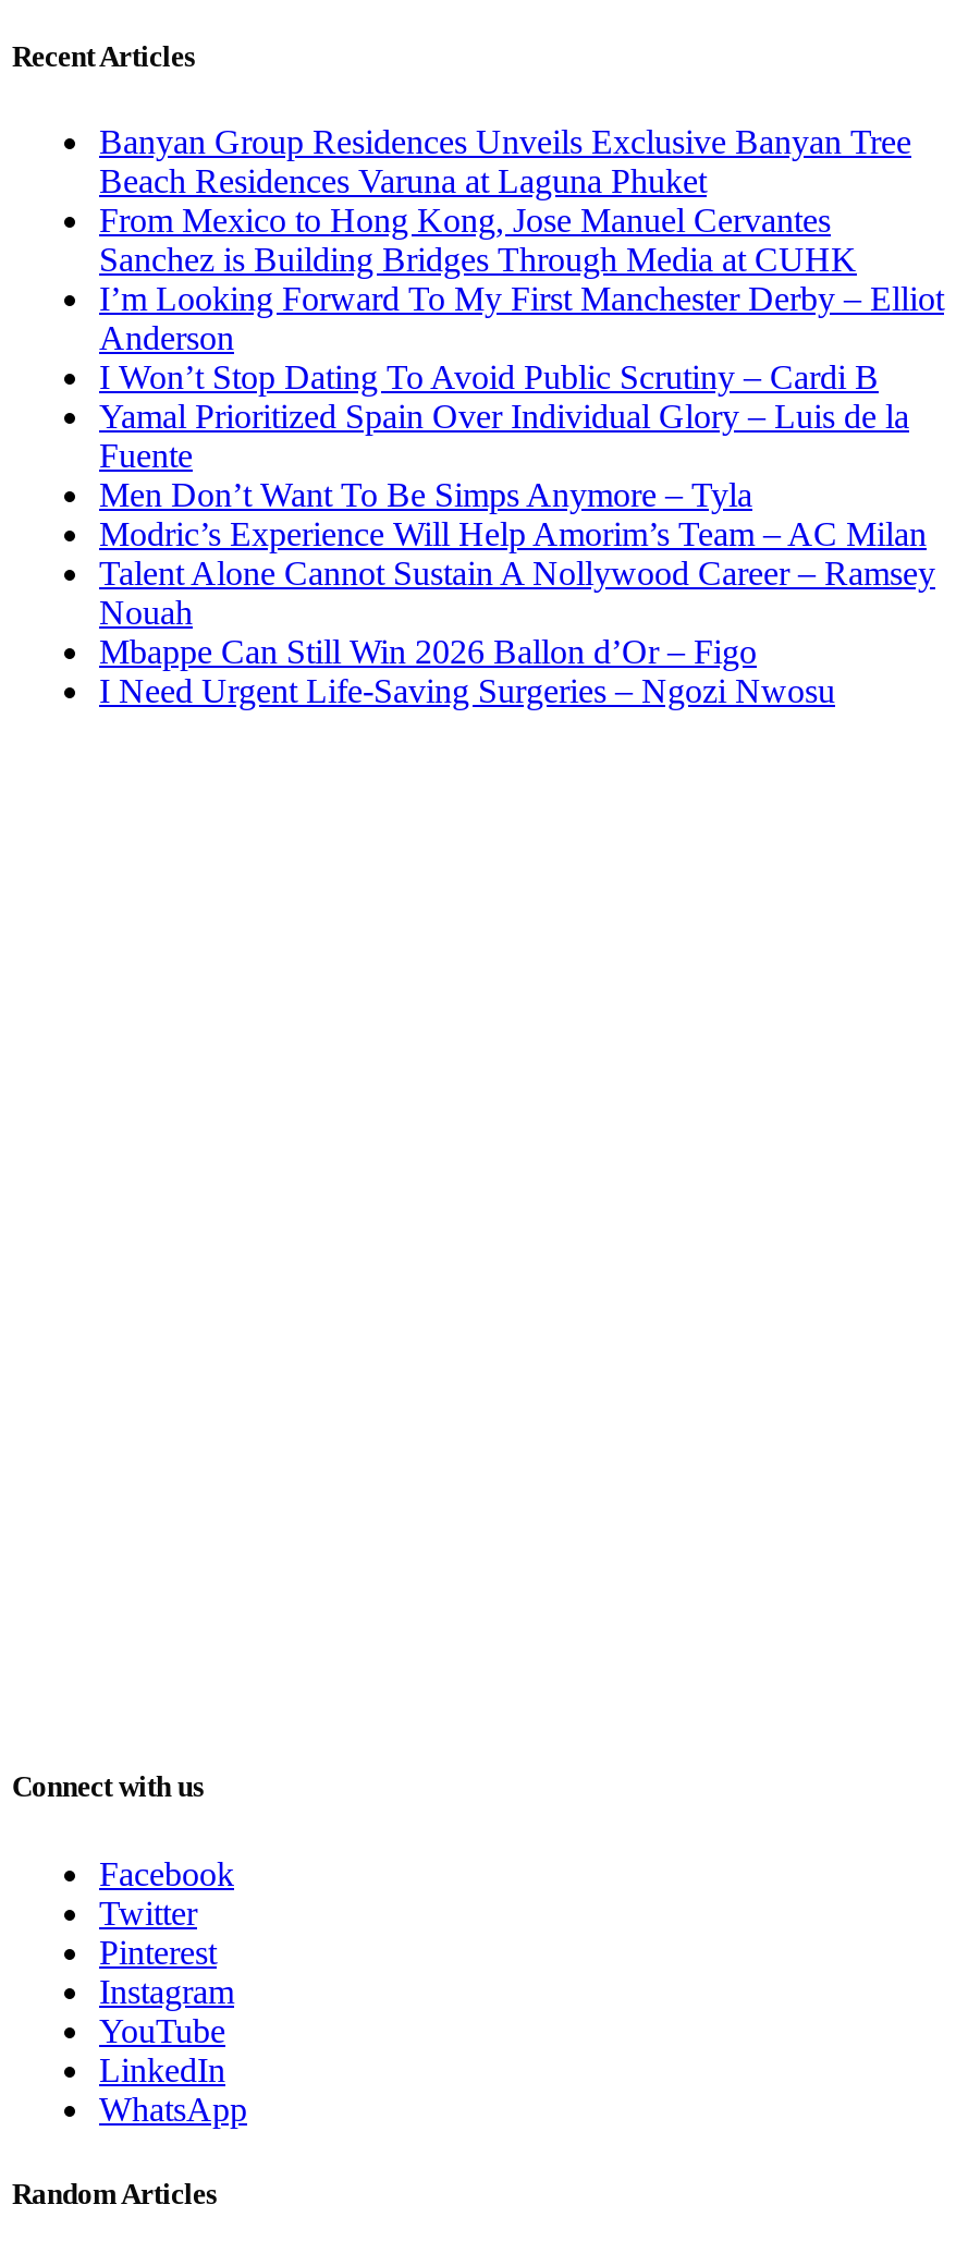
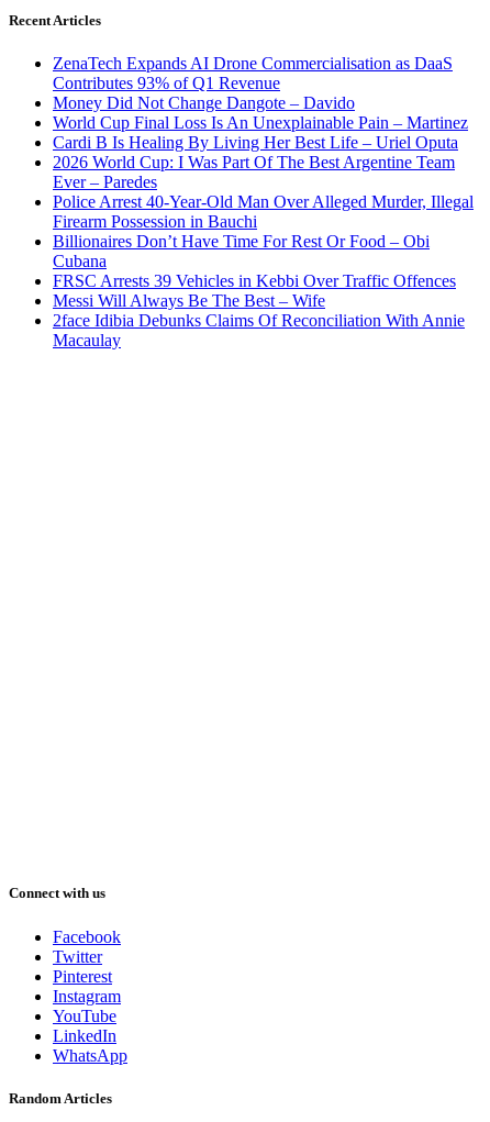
[99,124,944,710] Banyan Group Residences Unveils Exclusive Banyan Tree | Beach Residences Varuna at Laguna Phuket | From Mexico to Hong Kong, Jose Manuel Cervantes | Sanchez is Building Bridges Through Media at CUHK | I’m Looking Forward To My First Manchester Derby – Elliot | Anderson | I Won’t Stop Dating To Avoid Public Scrutiny – Cardi B | Yamal Prioritized Spain Over Individual Glory – Luis de la | Fuente | Men Don’t Want To Be Simps Anymore – Tyla | Modric’s Experience Will Help Amorim’s Team – AC Milan | Talent Alone Cannot Sustain A Nollywood Career – Ramsey | Nouah | Mbappe Can Still Win 2026 Ballon d’Or – Figo | I Need Urgent Life-Saving Surgeries – Ngozi Nwosu -> [53,54,474,350] ZenaTech Expands AI Drone Commercialisation as DaaS | Contributes 93% of Q1 Revenue | Money Did Not Change Dangote – Davido | World Cup Final Loss Is An Unexplainable Pain – Martinez | Cardi B Is Healing By Living Her Best Life – Uriel Oputa | 2026 World Cup: I Was Part Of The Best Argentine Team | Ever – Paredes | Police Arrest 40-Year-Old Man Over Alleged Murder, Illegal | Firearm Possession in Bauchi | Billionaires Don’t Have Time For Rest Or Food – Obi | Cubana | FRSC Arrests 39 Vehicles in Kebbi Over Traffic Offences | Messi Will Always Be The Best – Wife | 2face Idibia Debunks Claims Of Reconciliation With Annie | Macaulay

